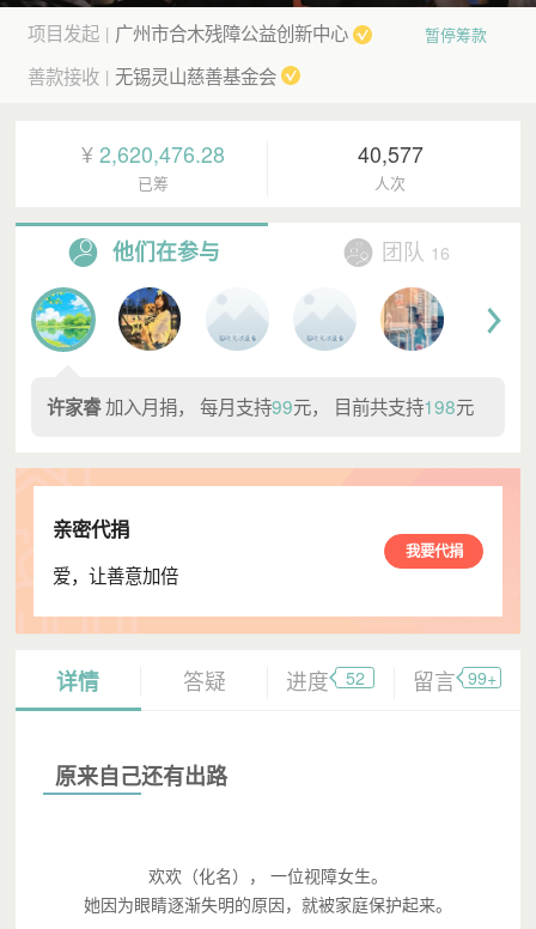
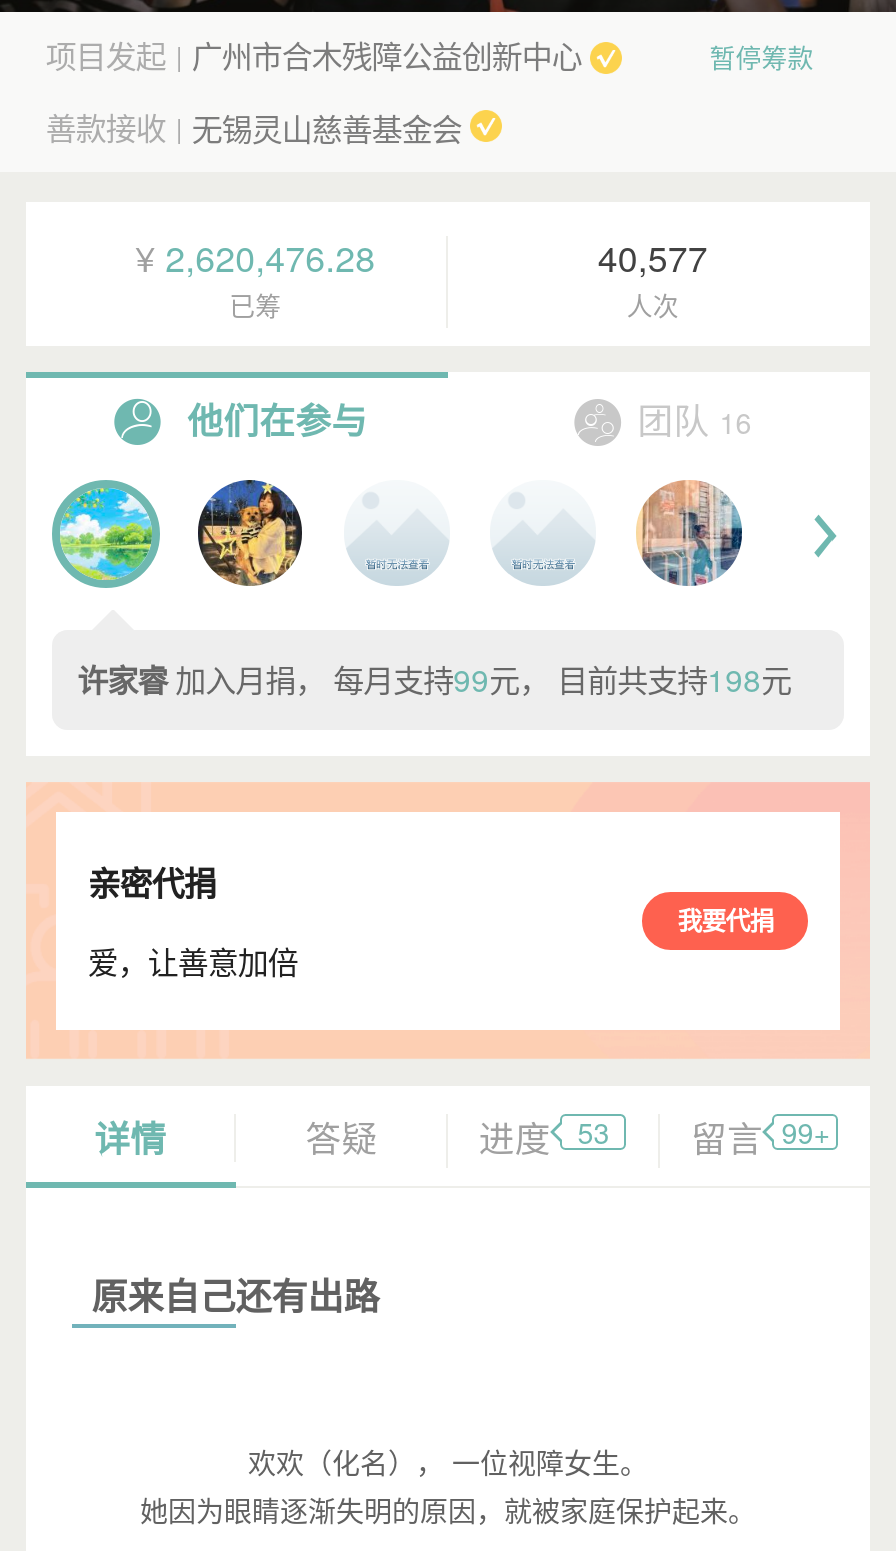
[286,665,365,696] 进度 52 -> [479,1111,610,1162] 进度 53

